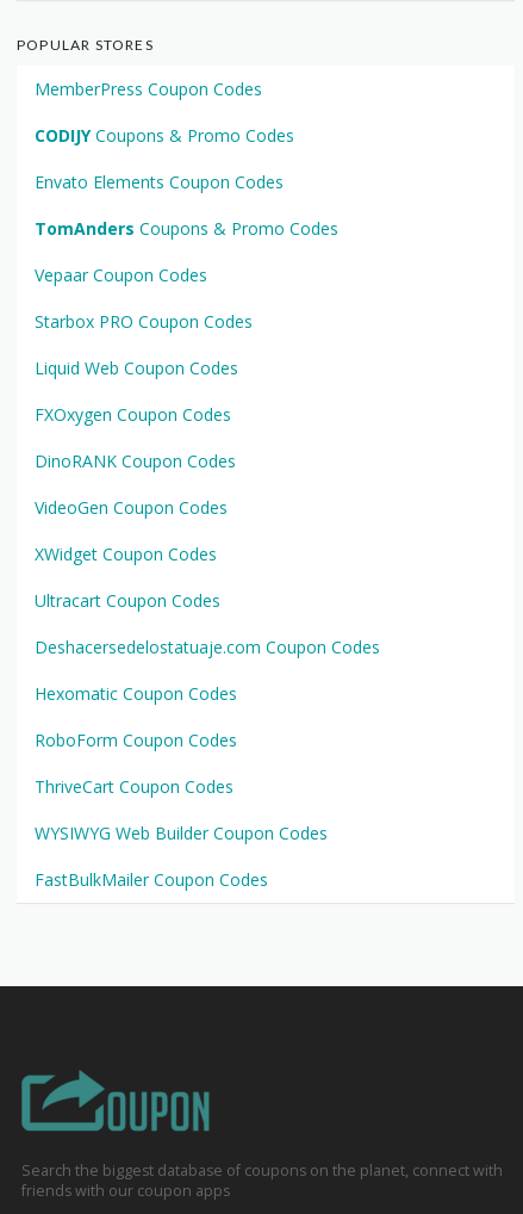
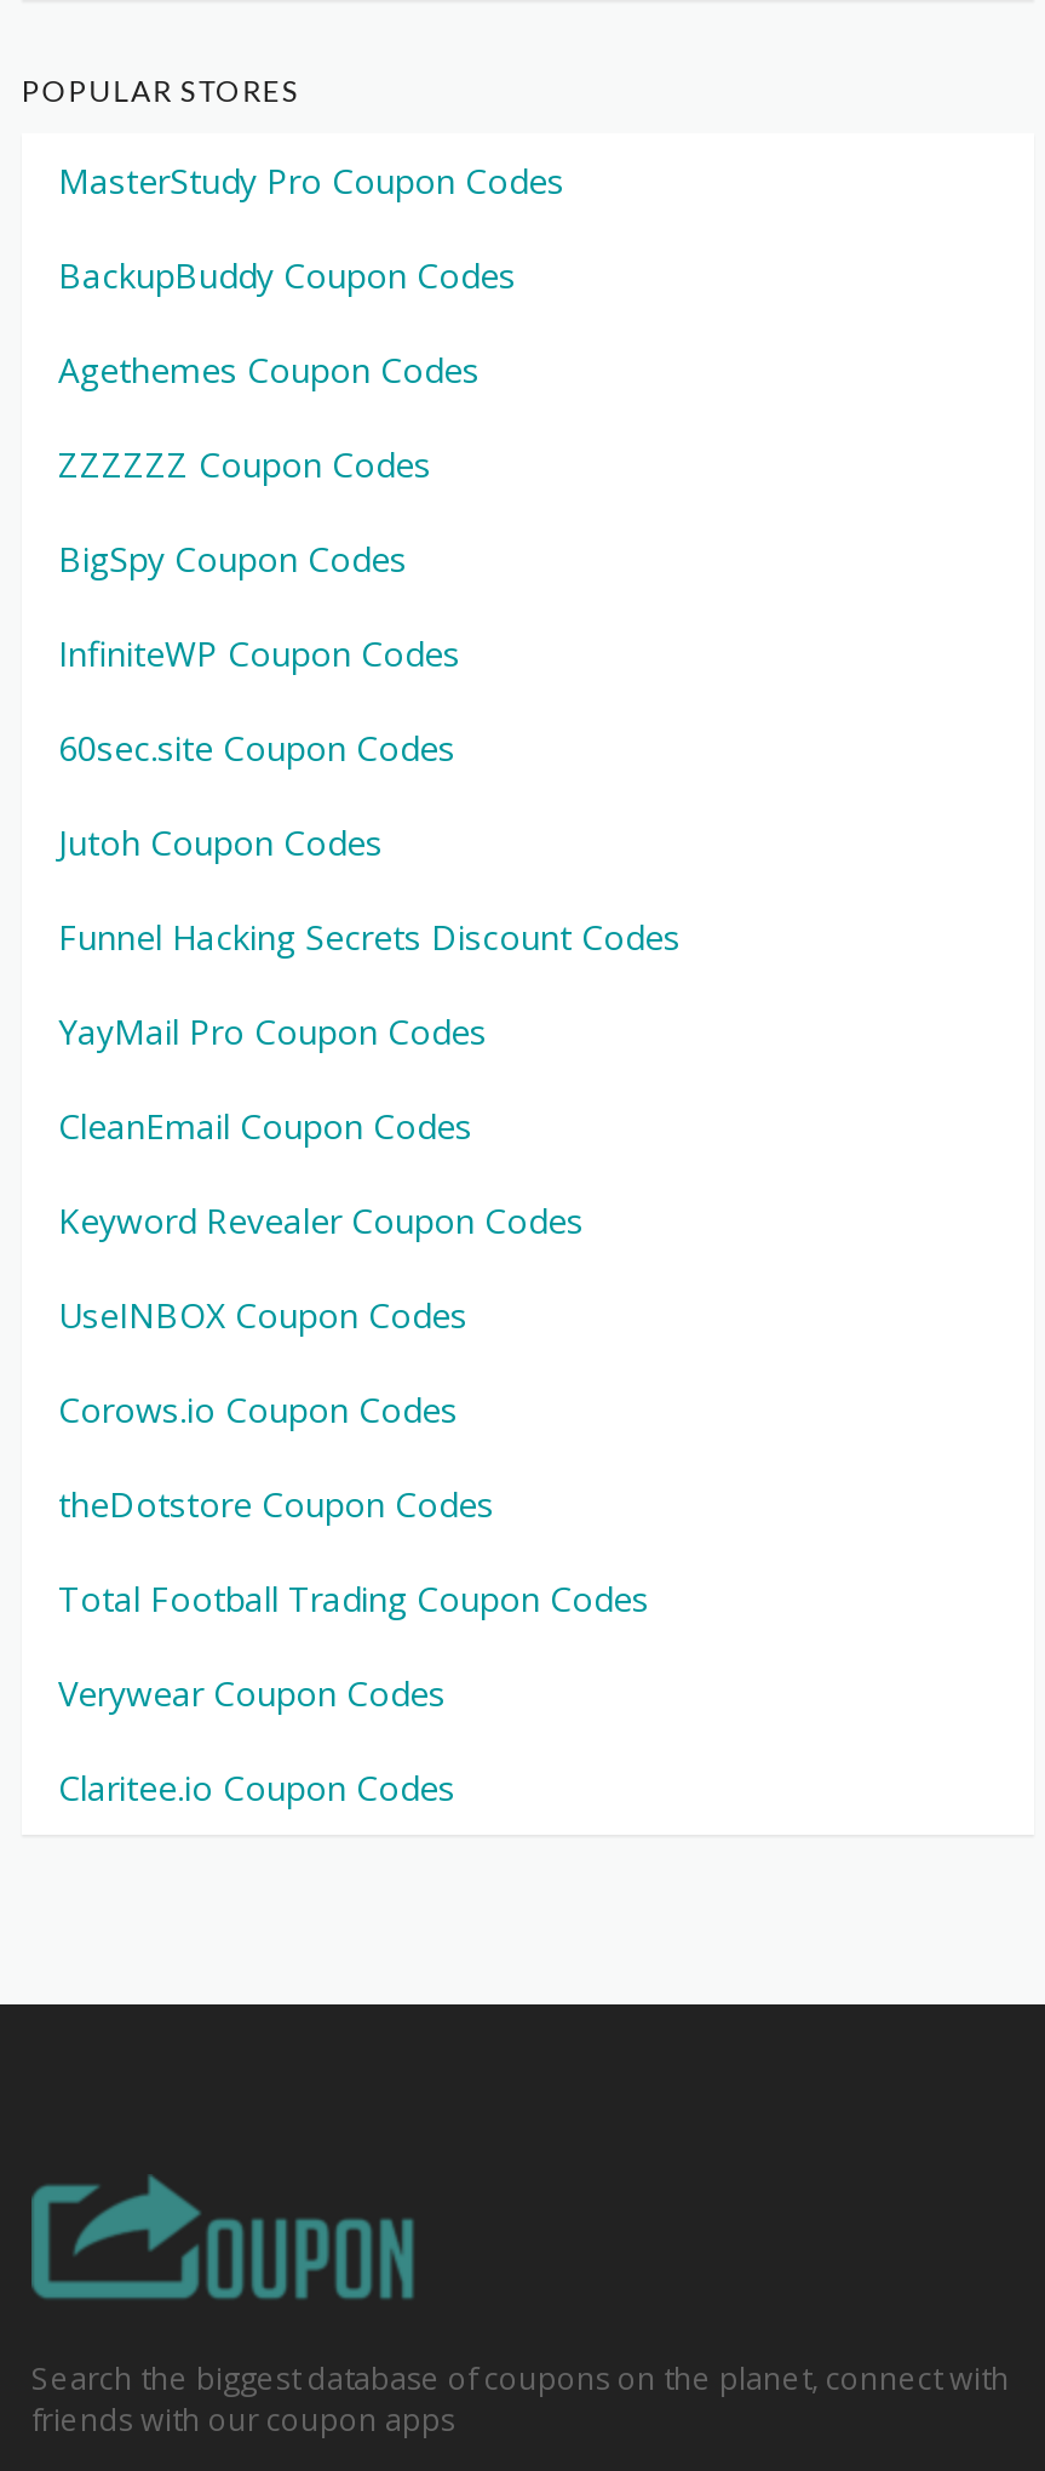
[35,78,262,100] MemberPress Coupon Codes -> [58,158,564,204] MasterStudy Pro Coupon Codes
[35,124,294,147] CODIJY Coupons & Promo Codes -> [58,253,516,299] BackupBuddy Coupon Codes
[35,171,284,193] Envato Elements Coupon Codes -> [58,347,480,393] Agethemes Coupon Codes
[35,217,338,240] TomAnders Coupons & Promo Codes -> [58,442,431,488] ZZZZZZ Coupon Codes
[35,264,207,286] Vepaar Coupon Codes -> [58,536,407,582] BigSpy Coupon Codes
[35,310,253,333] Starbox PRO Coupon Codes -> [58,631,460,677] InfiniteWP Coupon Codes
[35,357,238,379] Liquid Web Coupon Codes -> [58,725,455,771] 60sec.site Coupon Codes
[35,403,231,426] FXOxygen Coupon Codes -> [58,820,383,866] Jutoh Coupon Codes
[35,450,236,472] DinoRANK Coupon Codes -> [58,914,681,960] Funnel Hacking Secrets Discount Codes
[35,496,228,519] VideoGen Coupon Codes -> [58,1009,487,1055] YayMail Pro Coupon Codes
[35,543,217,565] XWidget Coupon Codes -> [58,1103,472,1149] CleanEmail Coupon Codes
[35,589,220,612] Ultracart Coupon Codes -> [58,1198,584,1244] Keyword Revealer Coupon Codes
[35,636,380,659] Deshacersedelostatuaje.com Coupon Codes -> [58,1292,467,1338] UseINBOX Coupon Codes
[35,682,237,705] Hexomatic Coupon Codes -> [58,1387,458,1433] Corows.io Coupon Codes
[35,729,237,752] RoboForm Coupon Codes -> [58,1481,494,1527] theDotstore Coupon Codes
[35,775,234,798] ThriveCart Coupon Codes -> [58,1576,649,1622] Total Football Trading Coupon Codes
[35,822,328,845] WYSIWYG Web Builder Coupon Codes -> [58,1670,446,1716] Verywear Coupon Codes
[35,868,268,891] FastBulkMailer Coupon Codes -> [58,1765,455,1811] Claritee.io Coupon Codes

